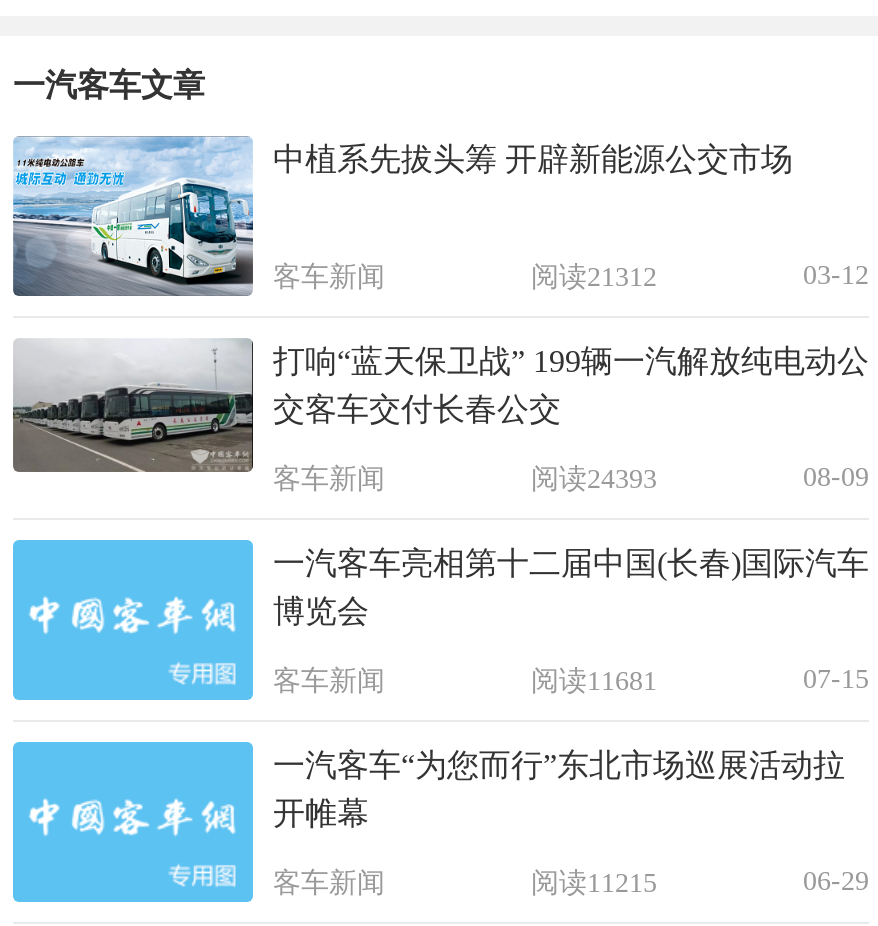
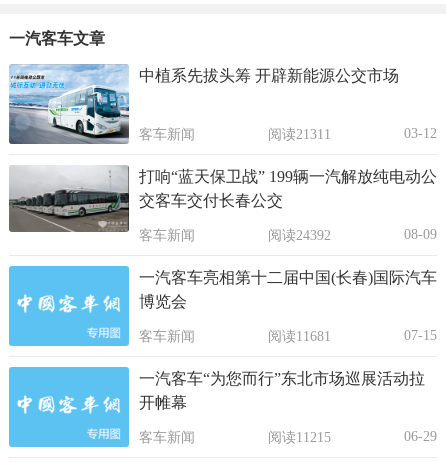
[531,262,657,292] 阅读21312 -> [268,127,331,142] 阅读21311
[531,464,657,494] 阅读24393 -> [268,228,331,243] 阅读24392

